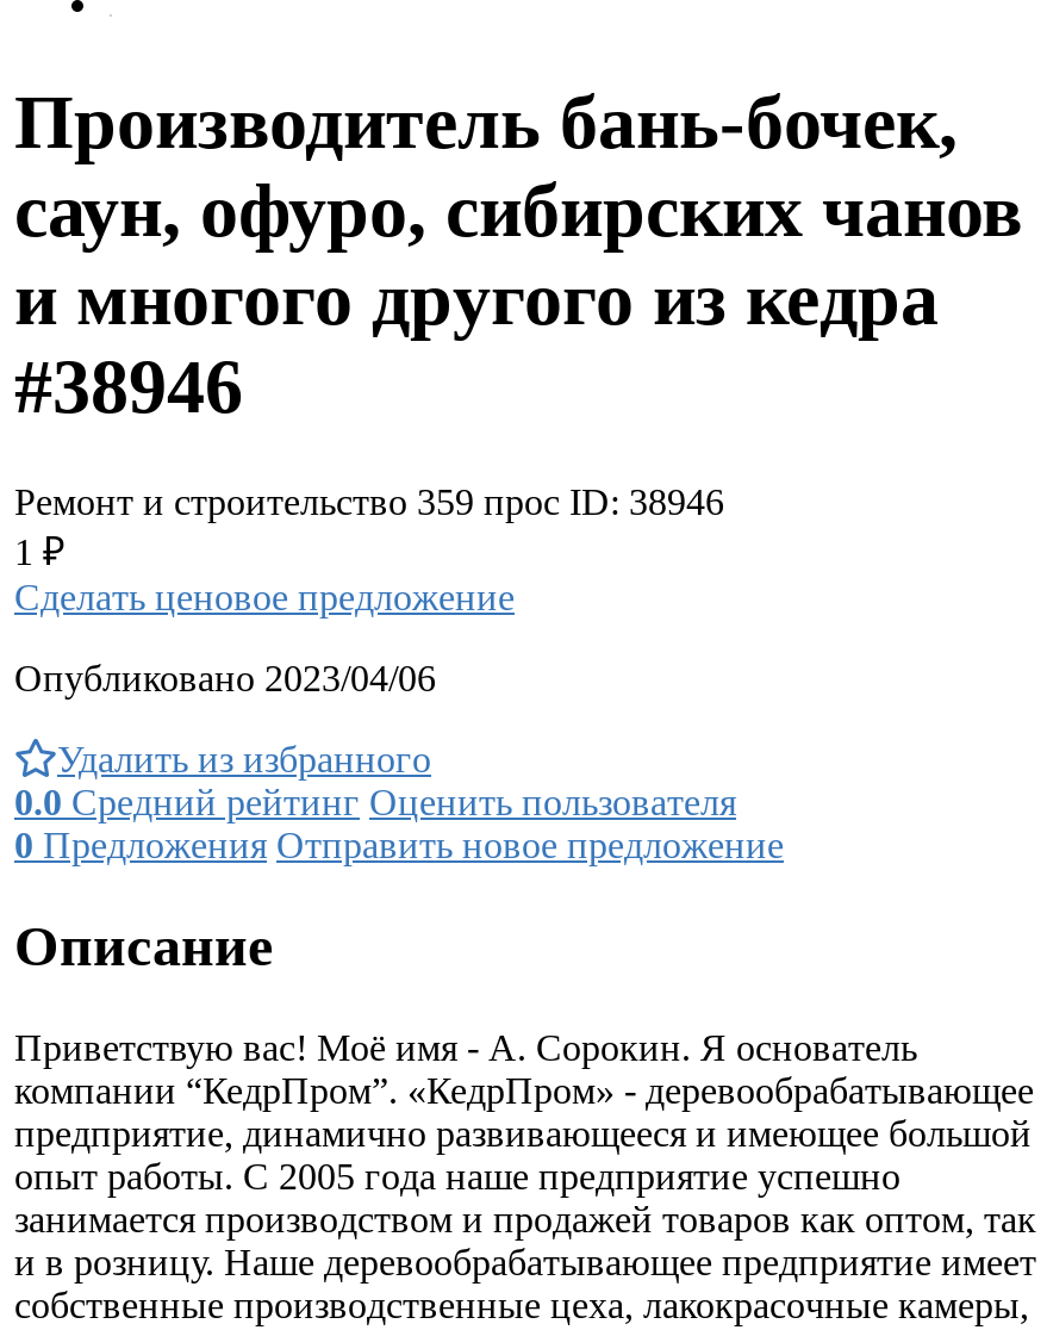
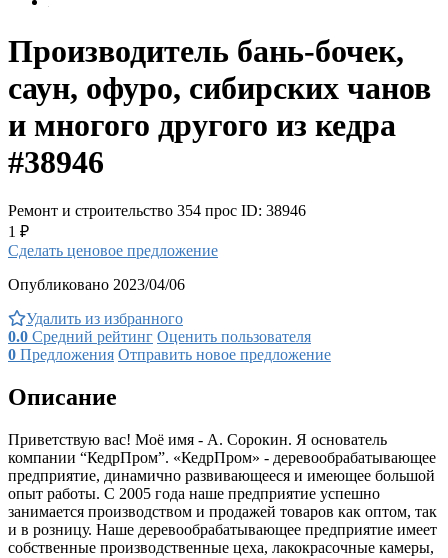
[14,481,724,522] Ремонт и строительство 359 прос ID: 38946 -> [8,202,306,219] Ремонт и строительство 354 прос ID: 38946

